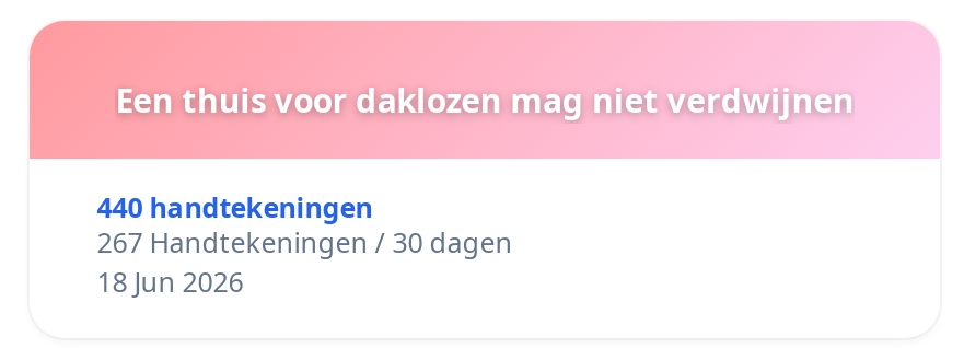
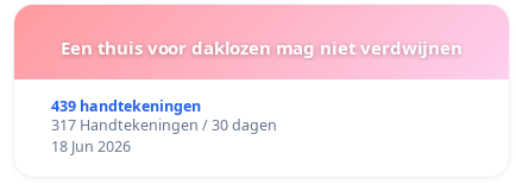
[97,189,373,226] 440 handtekeningen -> [51,96,201,116] 439 handtekeningen
[97,224,513,261] 267 Handtekeningen / 30 dagen -> [51,115,277,135] 317 Handtekeningen / 30 dagen

